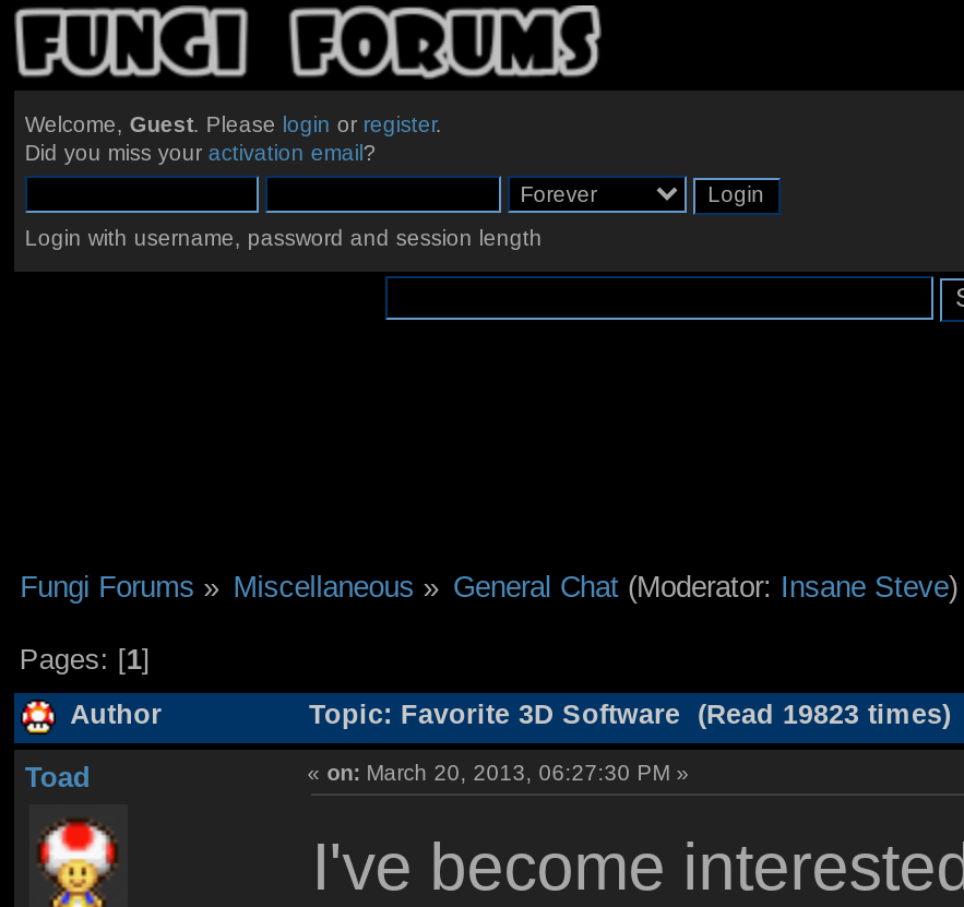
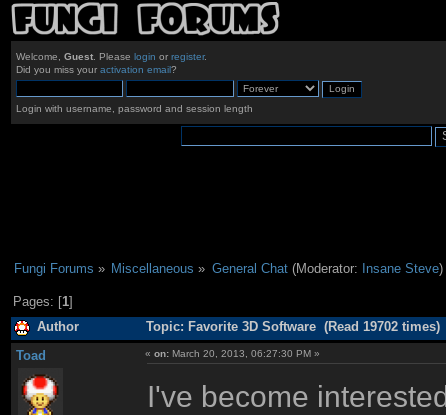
[300,700,951,731] Topic: Favorite 3D Software (Read 19823 times) -> [142,320,440,334] Topic: Favorite 3D Software (Read 19702 times)

